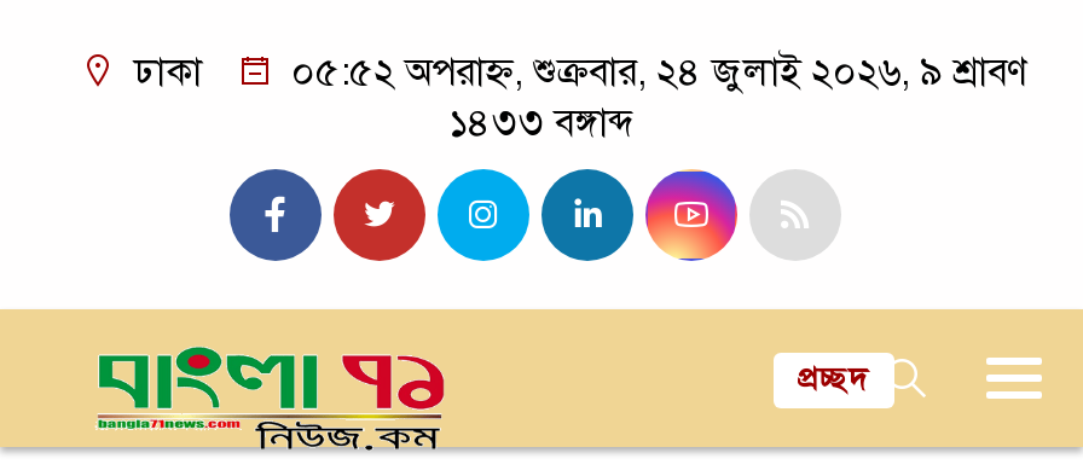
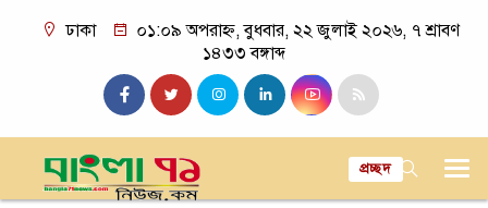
[282,48,1029,97] ০৫:৫২ অপরাহ্ন, শুক্রবার, ২৪ জুলাই ২০২৬, ৯ শ্রাবণ -> [131,20,459,41] ০১:০৯ অপরাহ্ন, বুধবার, ২২ জুলাই ২০২৬, ৭ শ্রাবণ

